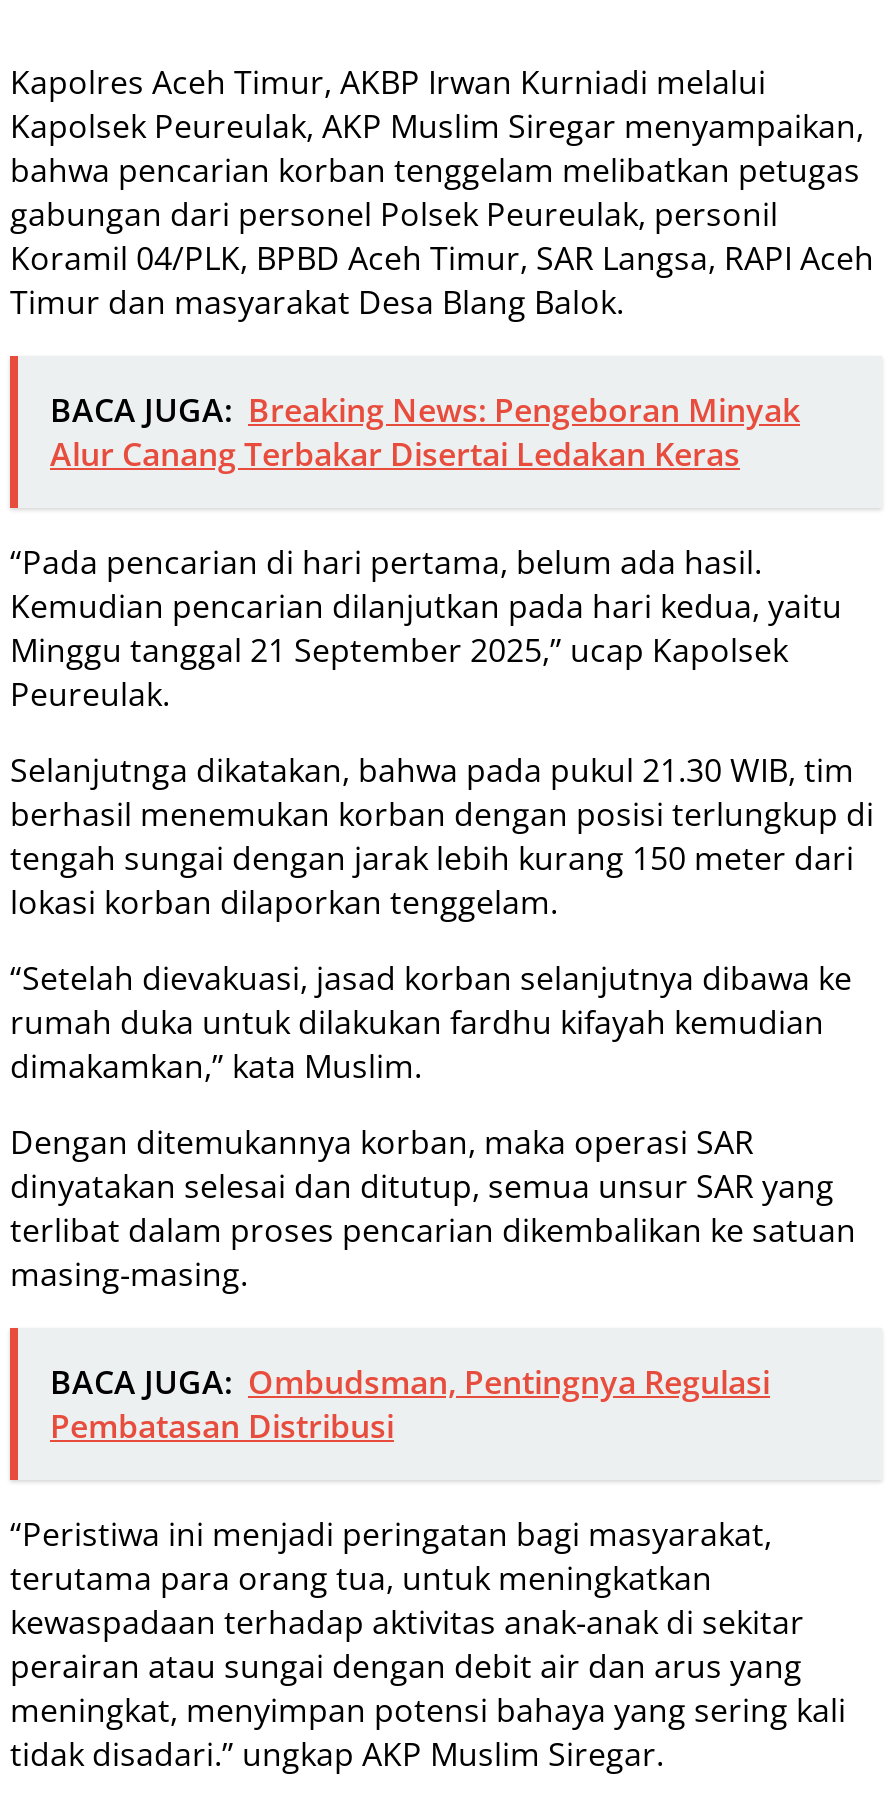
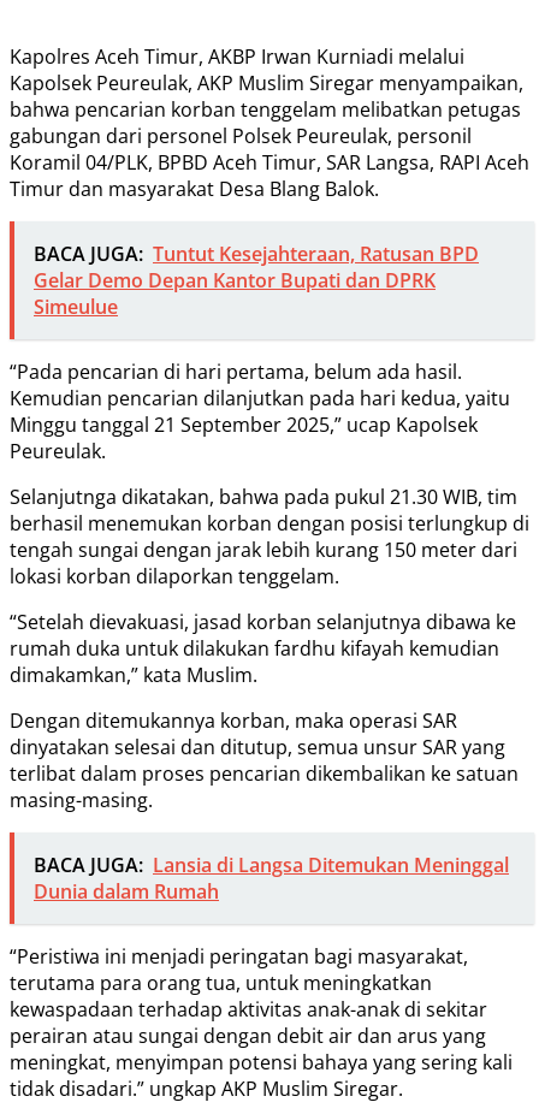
[50,388,800,476] BACA JUGA: Breaking News: Pengeboran Minyak | Alur Canang Terbakar Disertai Ledakan Keras -> [34,240,479,320] BACA JUGA: Tuntut Kesejahteraan, Ratusan BPD | Gelar Demo Depan Kantor Bupati dan DPRK | Simeulue
[50,1360,770,1448] BACA JUGA: Ombudsman, Pentingnya Regulasi | Pembatasan Distribusi -> [34,851,509,904] BACA JUGA: Lansia di Langsa Ditemukan Meninggal | Dunia dalam Rumah

